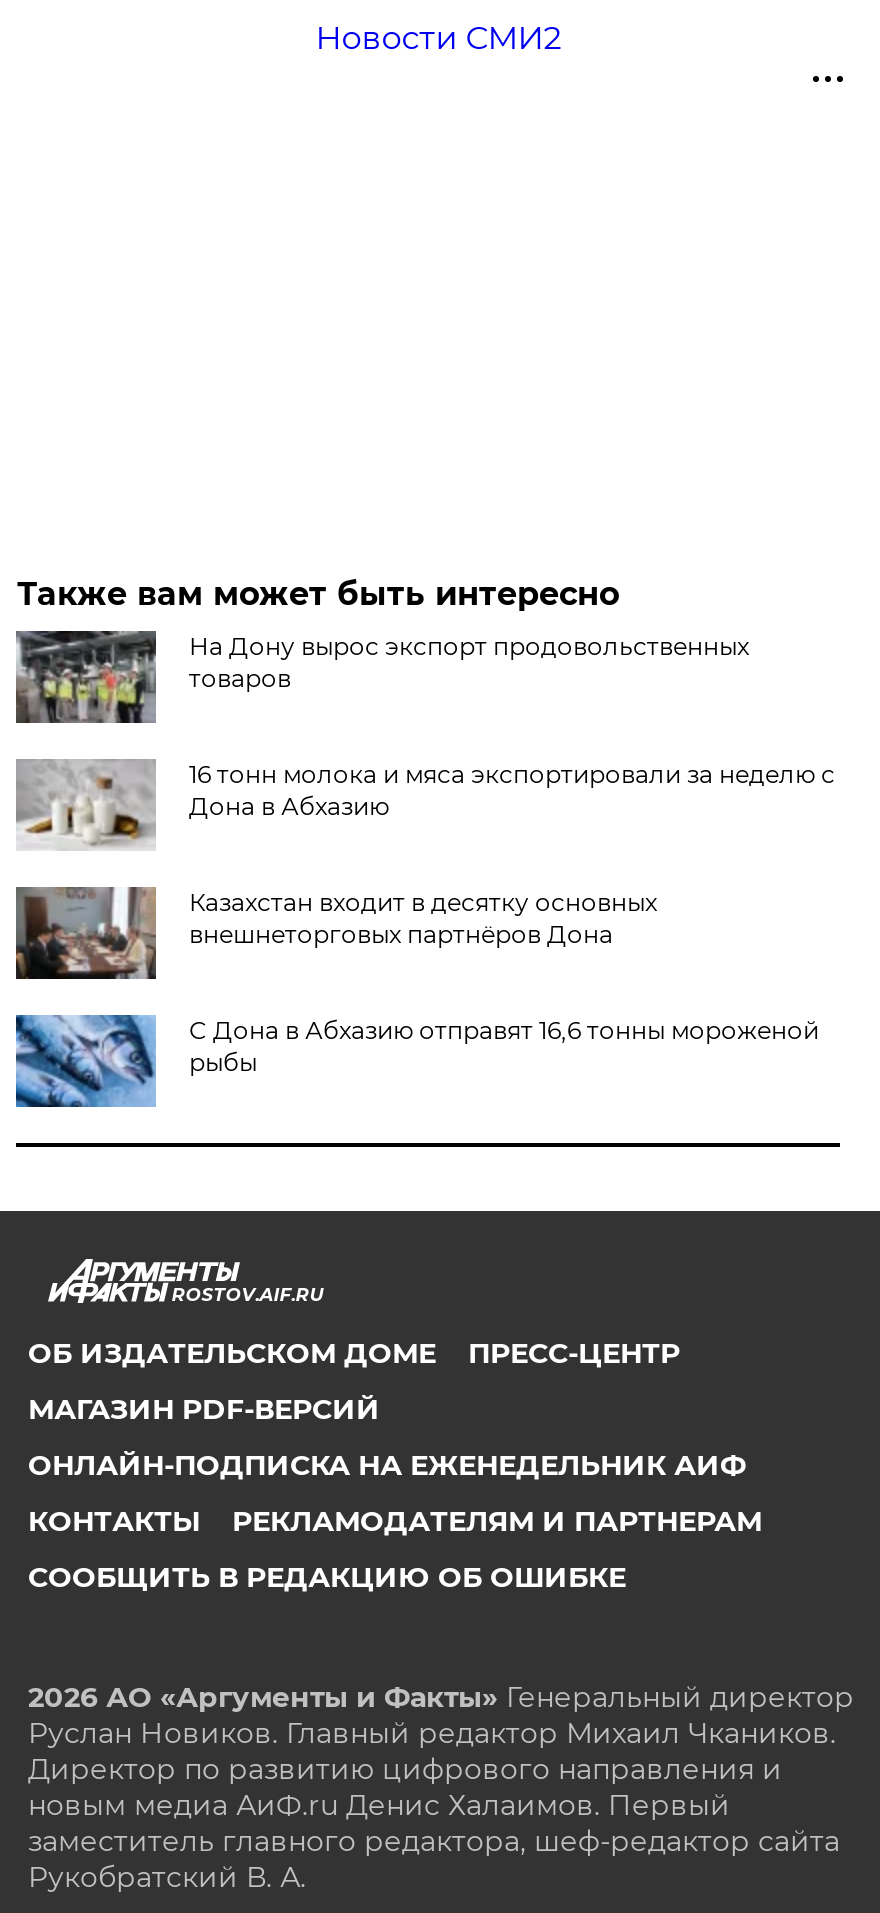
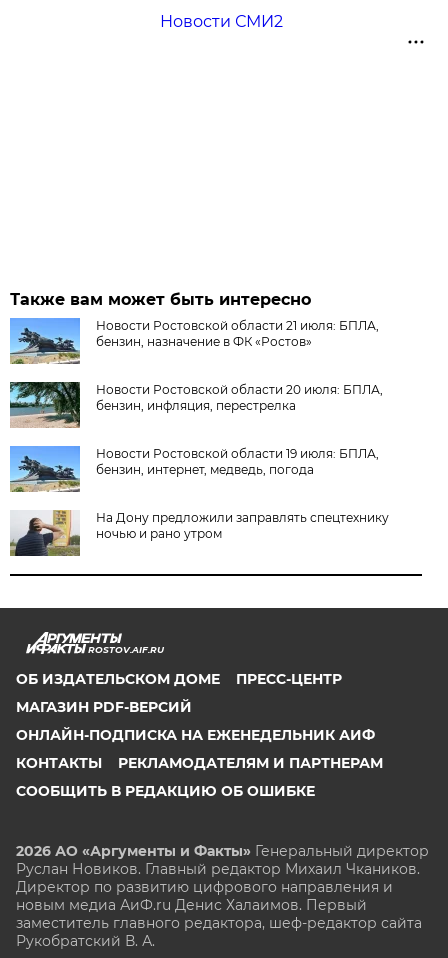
[14,629,749,725] [image] | На Дону вырос экспорт продовольственных | товаров -> [9,317,379,365] [image] | Новости Ростовской области 21 июля: БПЛА, | бензин, назначение в ФК «Ростов»
[14,758,835,849] [image] | 16 тонн молока и мяса экспортировали за неделю с | Дона в Абхазию -> [10,381,383,428] [image] | Новости Ростовской области 20 июля: БПЛА, | бензин, инфляция, перестрелка
[14,885,657,981] [image] | Казахстан входит в десятку основных | внешнеторговых партнёров Дона -> [9,445,379,493] [image] | Новости Ростовской области 19 июля: БПЛА, | бензин, интернет, медведь, погода
[14,1013,819,1109] [image] | С Дона в Абхазию отправят 16,6 тонны мороженой | рыбы -> [9,509,389,557] [image] | На Дону предложили заправлять спецтехнику | ночью и рано утром

